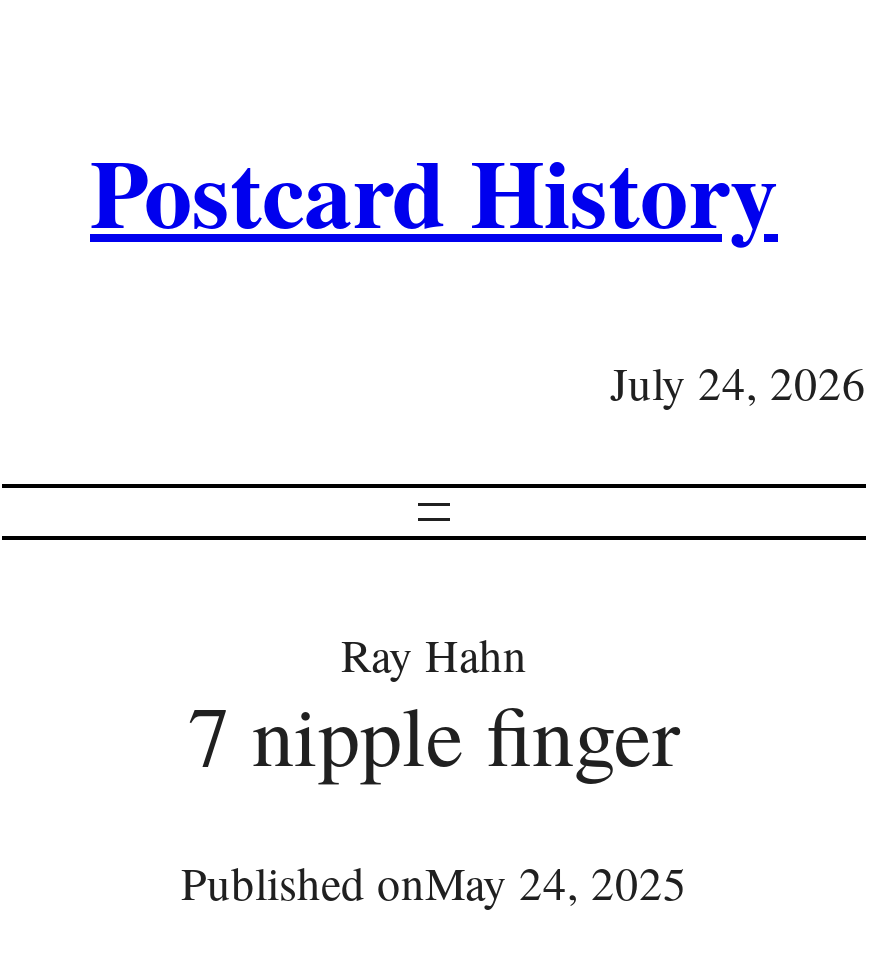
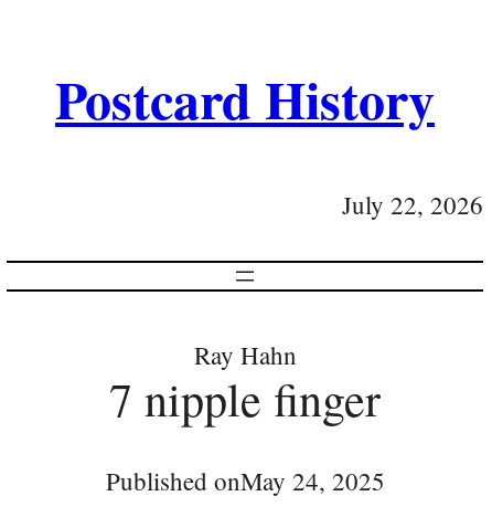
[610,352,866,412] July 24, 2026 -> [342,188,483,221] July 22, 2026

